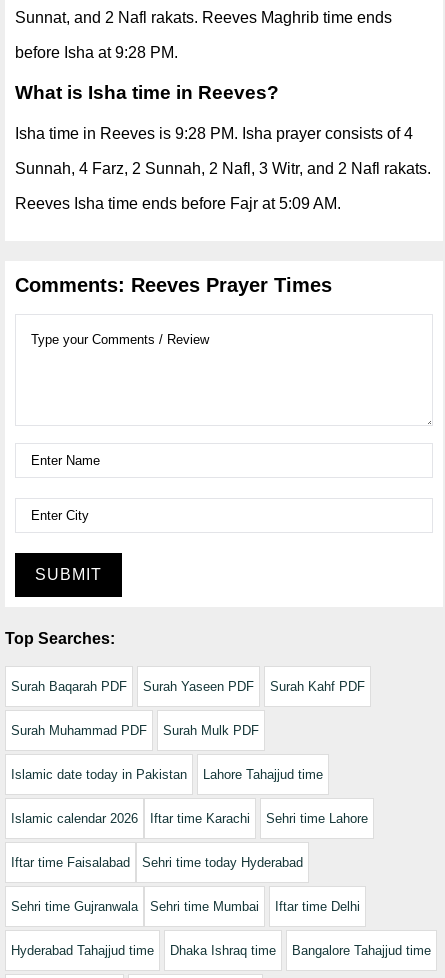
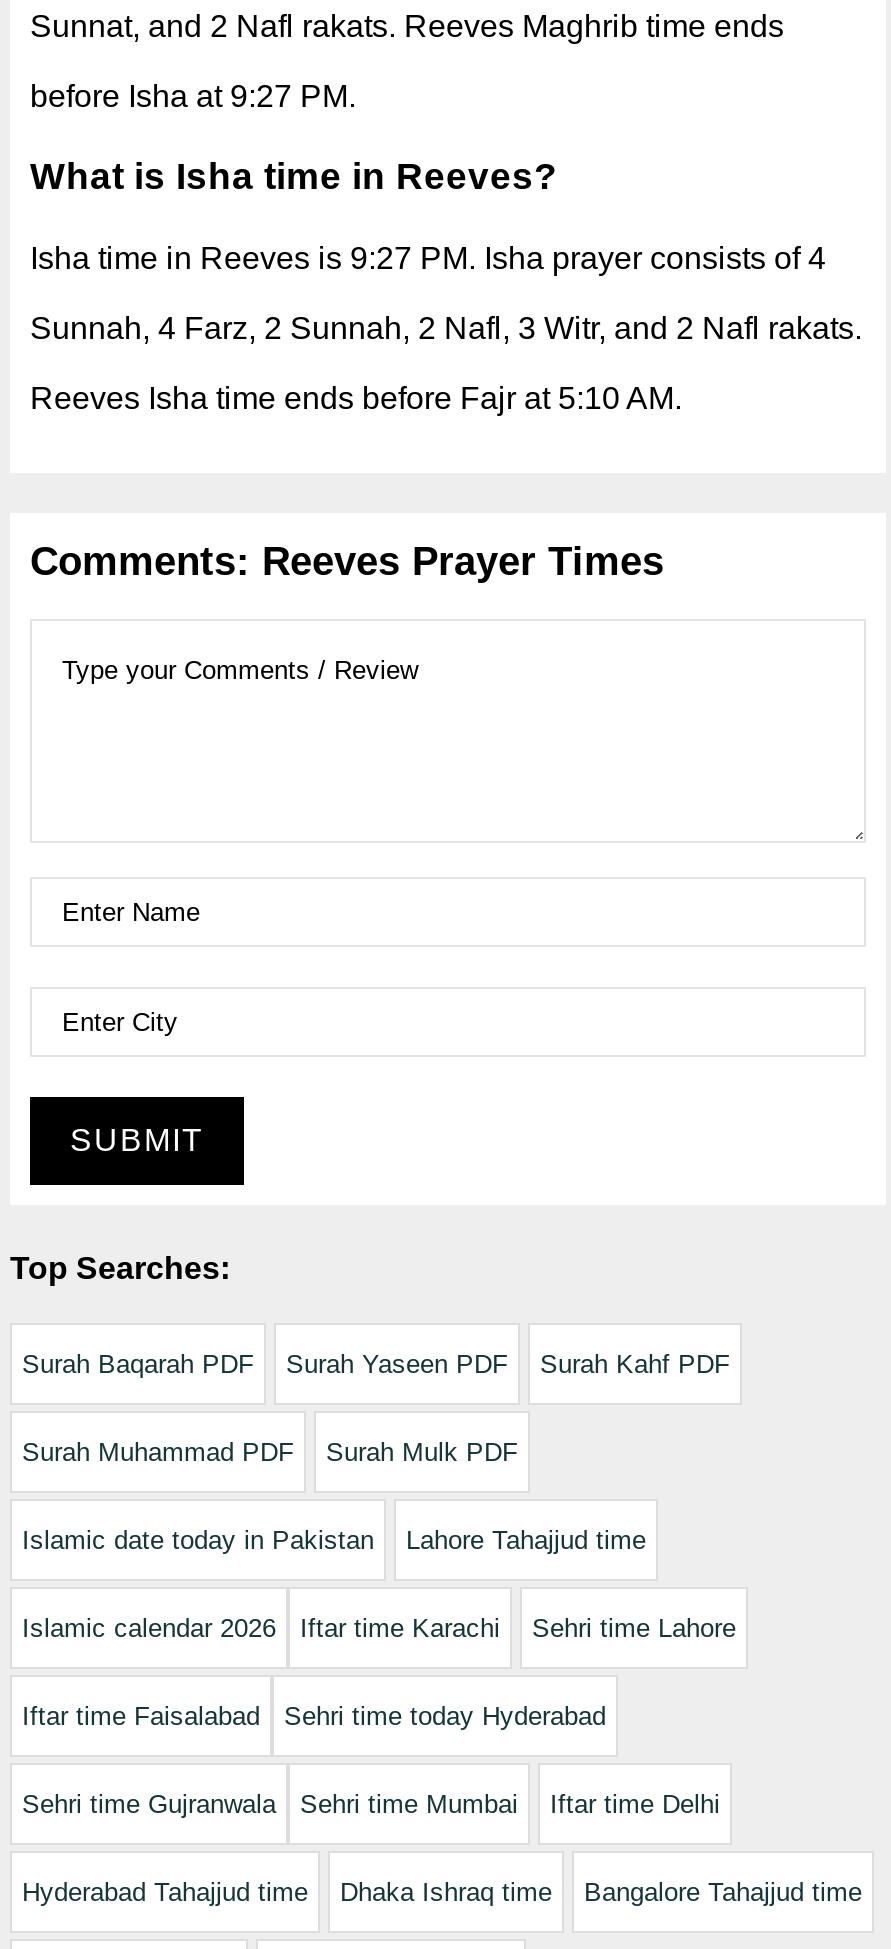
[15,44,178,61] before Isha at 9:28 PM. -> [30,79,356,113] before Isha at 9:27 PM.
[15,125,413,142] Isha time in Reeves is 9:28 PM. Isha prayer consists of 4 -> [30,241,826,275] Isha time in Reeves is 9:27 PM. Isha prayer consists of 4
[15,195,341,212] Reeves Isha time ends before Fajr at 5:09 AM. -> [30,381,682,415] Reeves Isha time ends before Fajr at 5:10 AM.

